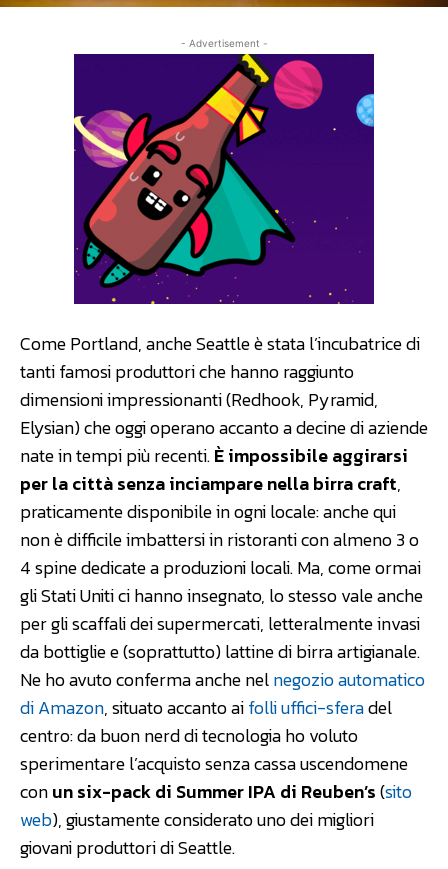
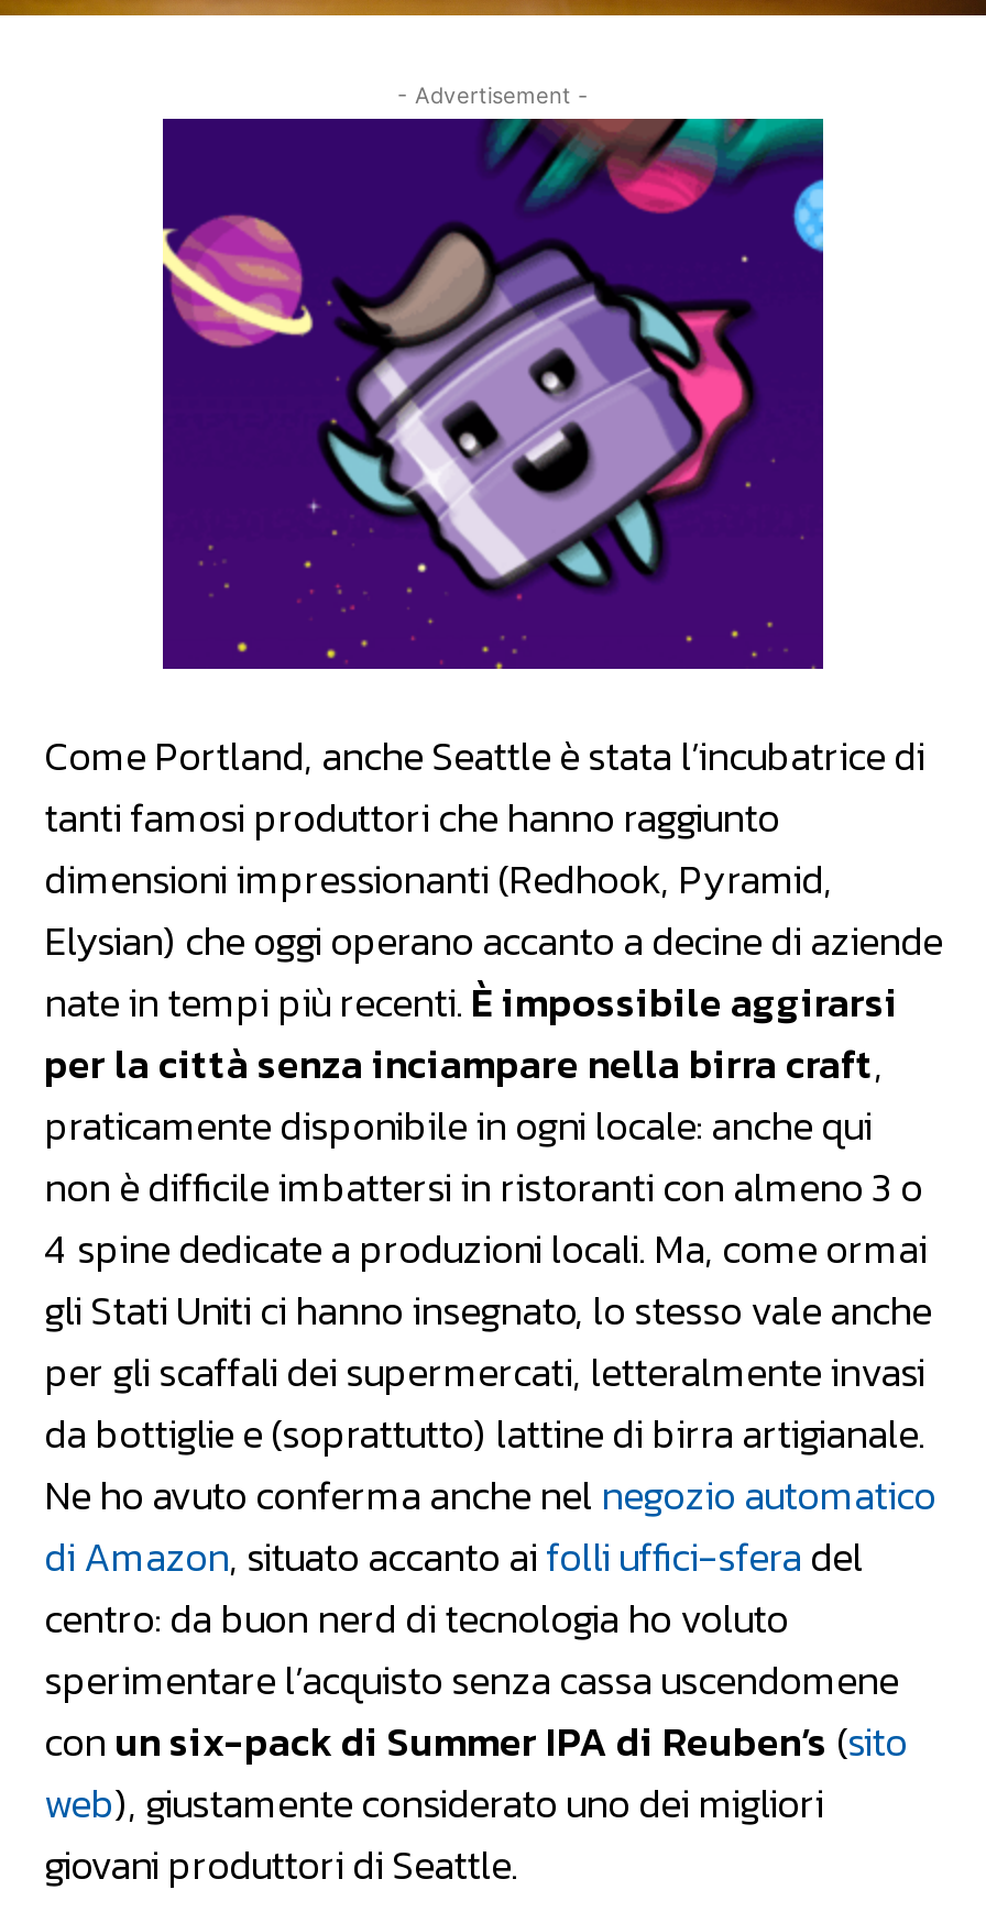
[73,53,375,305] [image] -> [161,117,825,671] [image]

